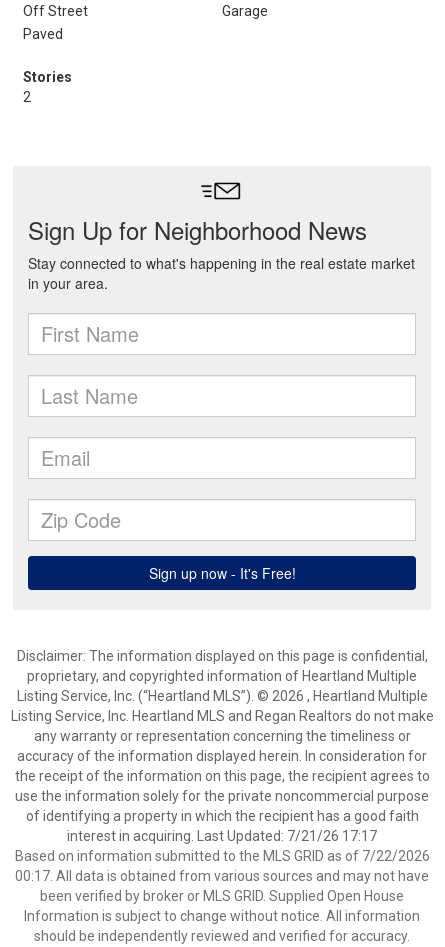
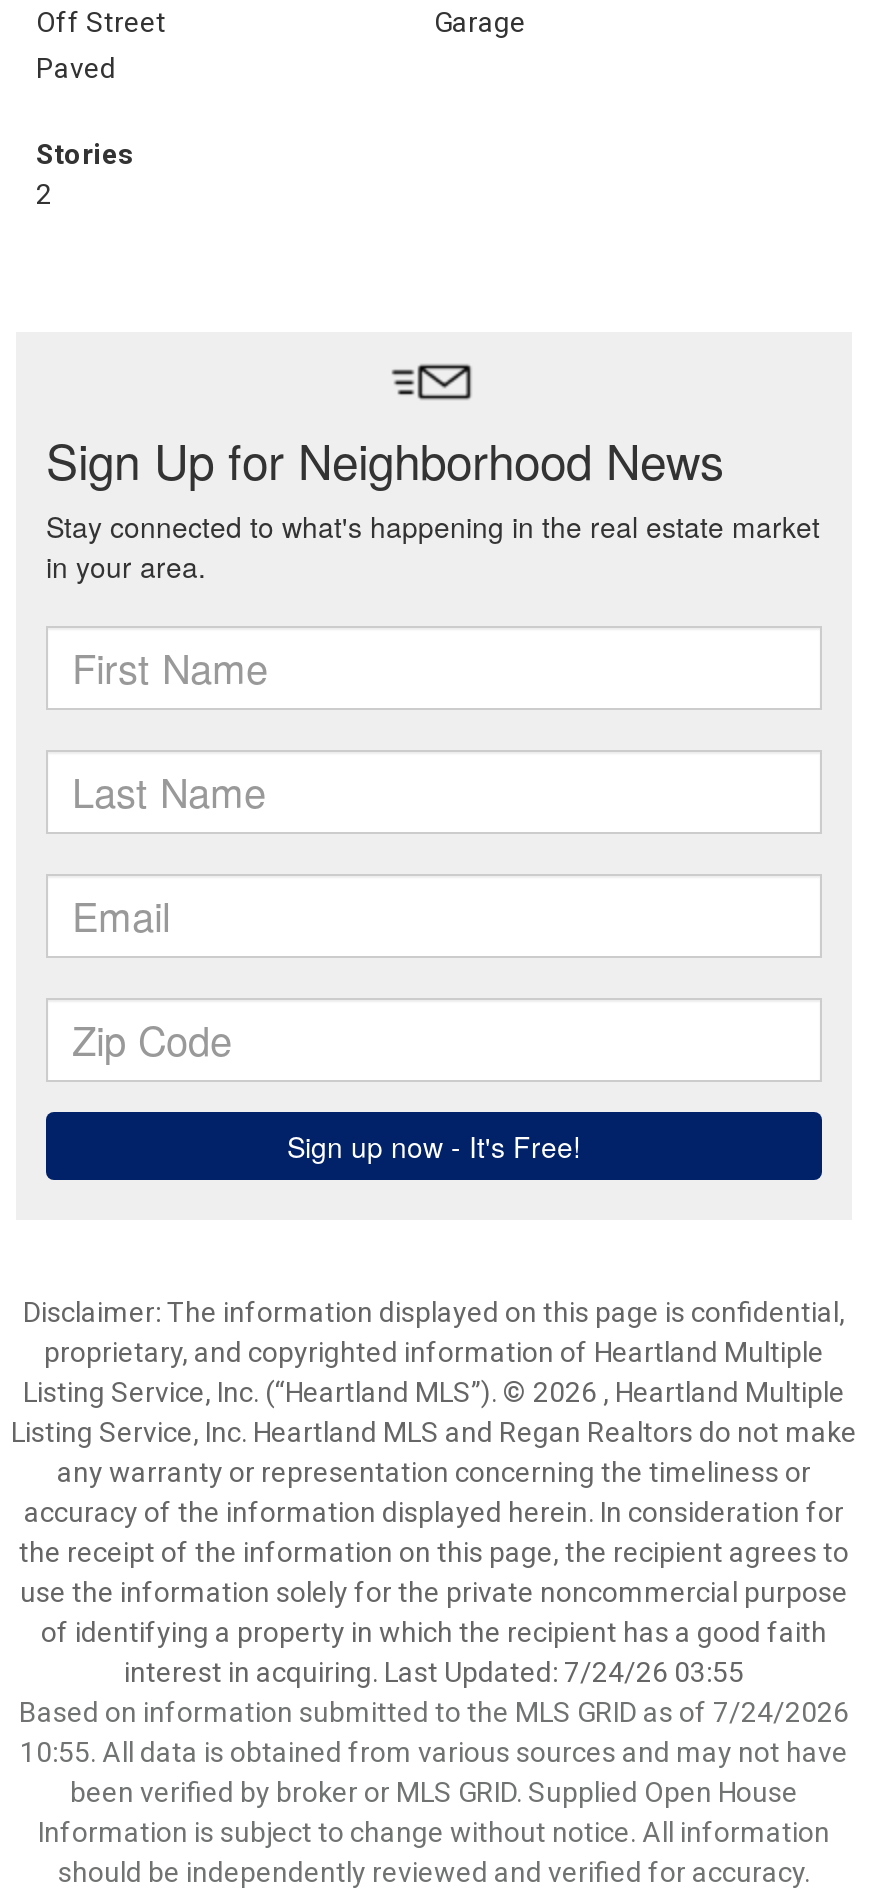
[67,828,377,844] interest in acquiring. Last Updated: 7/21/26 17:17 -> [124,1656,744,1688] interest in acquiring. Last Updated: 7/24/26 03:55
[14,848,429,864] Based on information submitted to the MLS GRID as of 7/22/2026 -> [19,1696,849,1728] Based on information submitted to the MLS GRID as of 7/24/2026
[15,868,429,884] 00:17. All data is obtained from various sources and may not have -> [20,1736,848,1768] 10:55. All data is obtained from various sources and may not have

